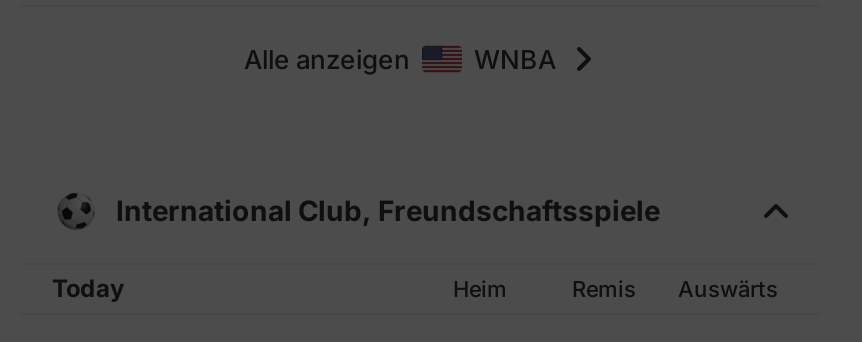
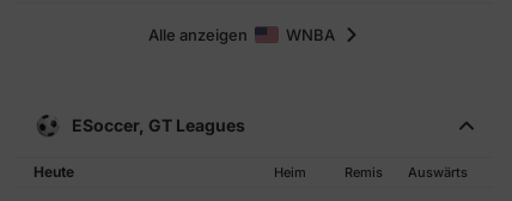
[116,193,660,227] International Club, Freundschaftsspiele -> [72,115,245,135] ESoccer, GT Leagues
[52,273,124,303] Today -> [33,163,74,181] Heute

